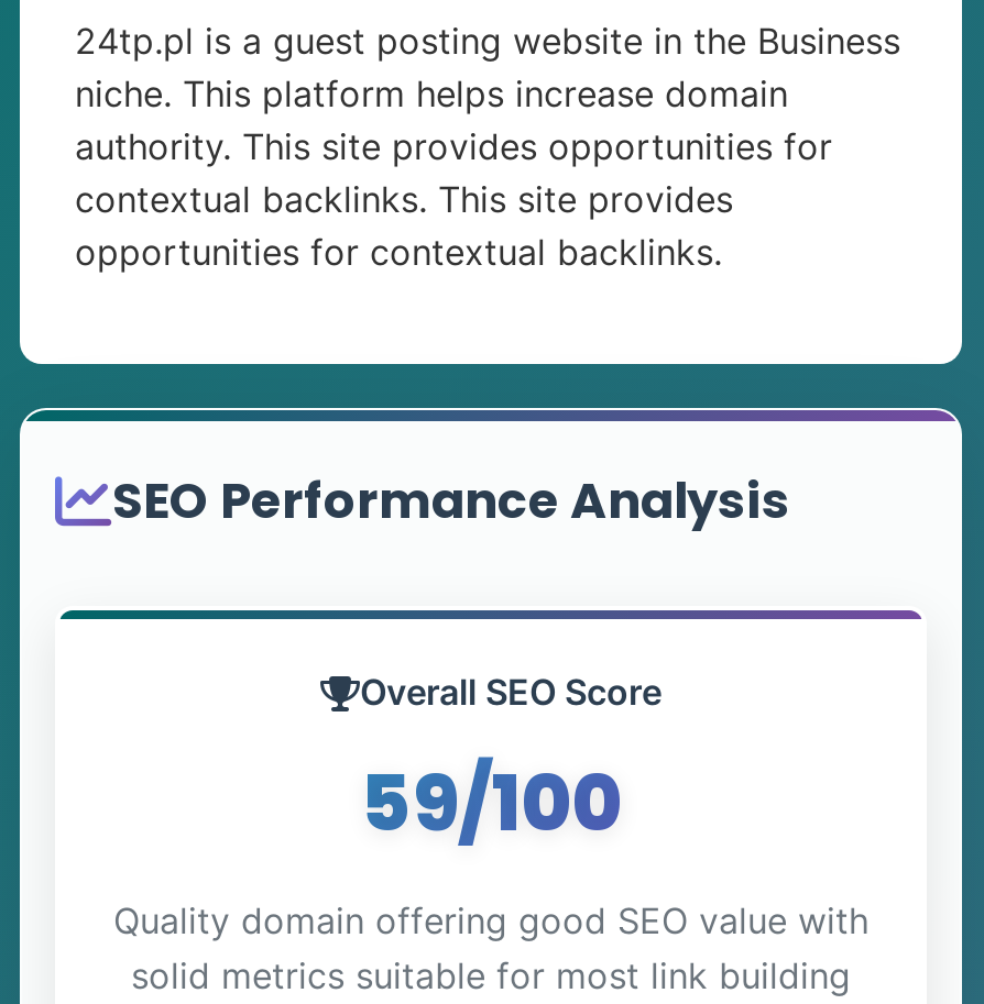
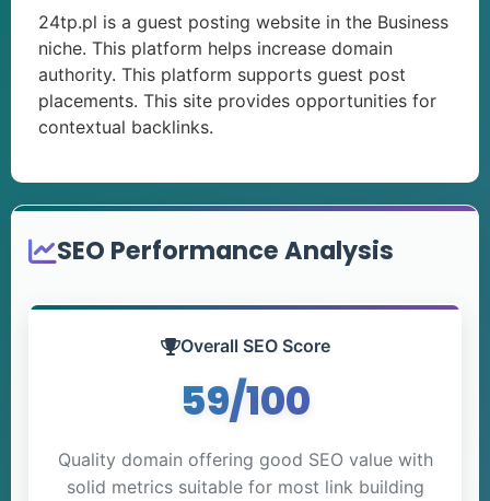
[75,124,832,274] authority. This site provides opportunities for | contextual backlinks. This site provides | opportunities for contextual backlinks. -> [38,63,436,138] authority. This platform supports guest post | placements. This site provides opportunities for | contextual backlinks.

